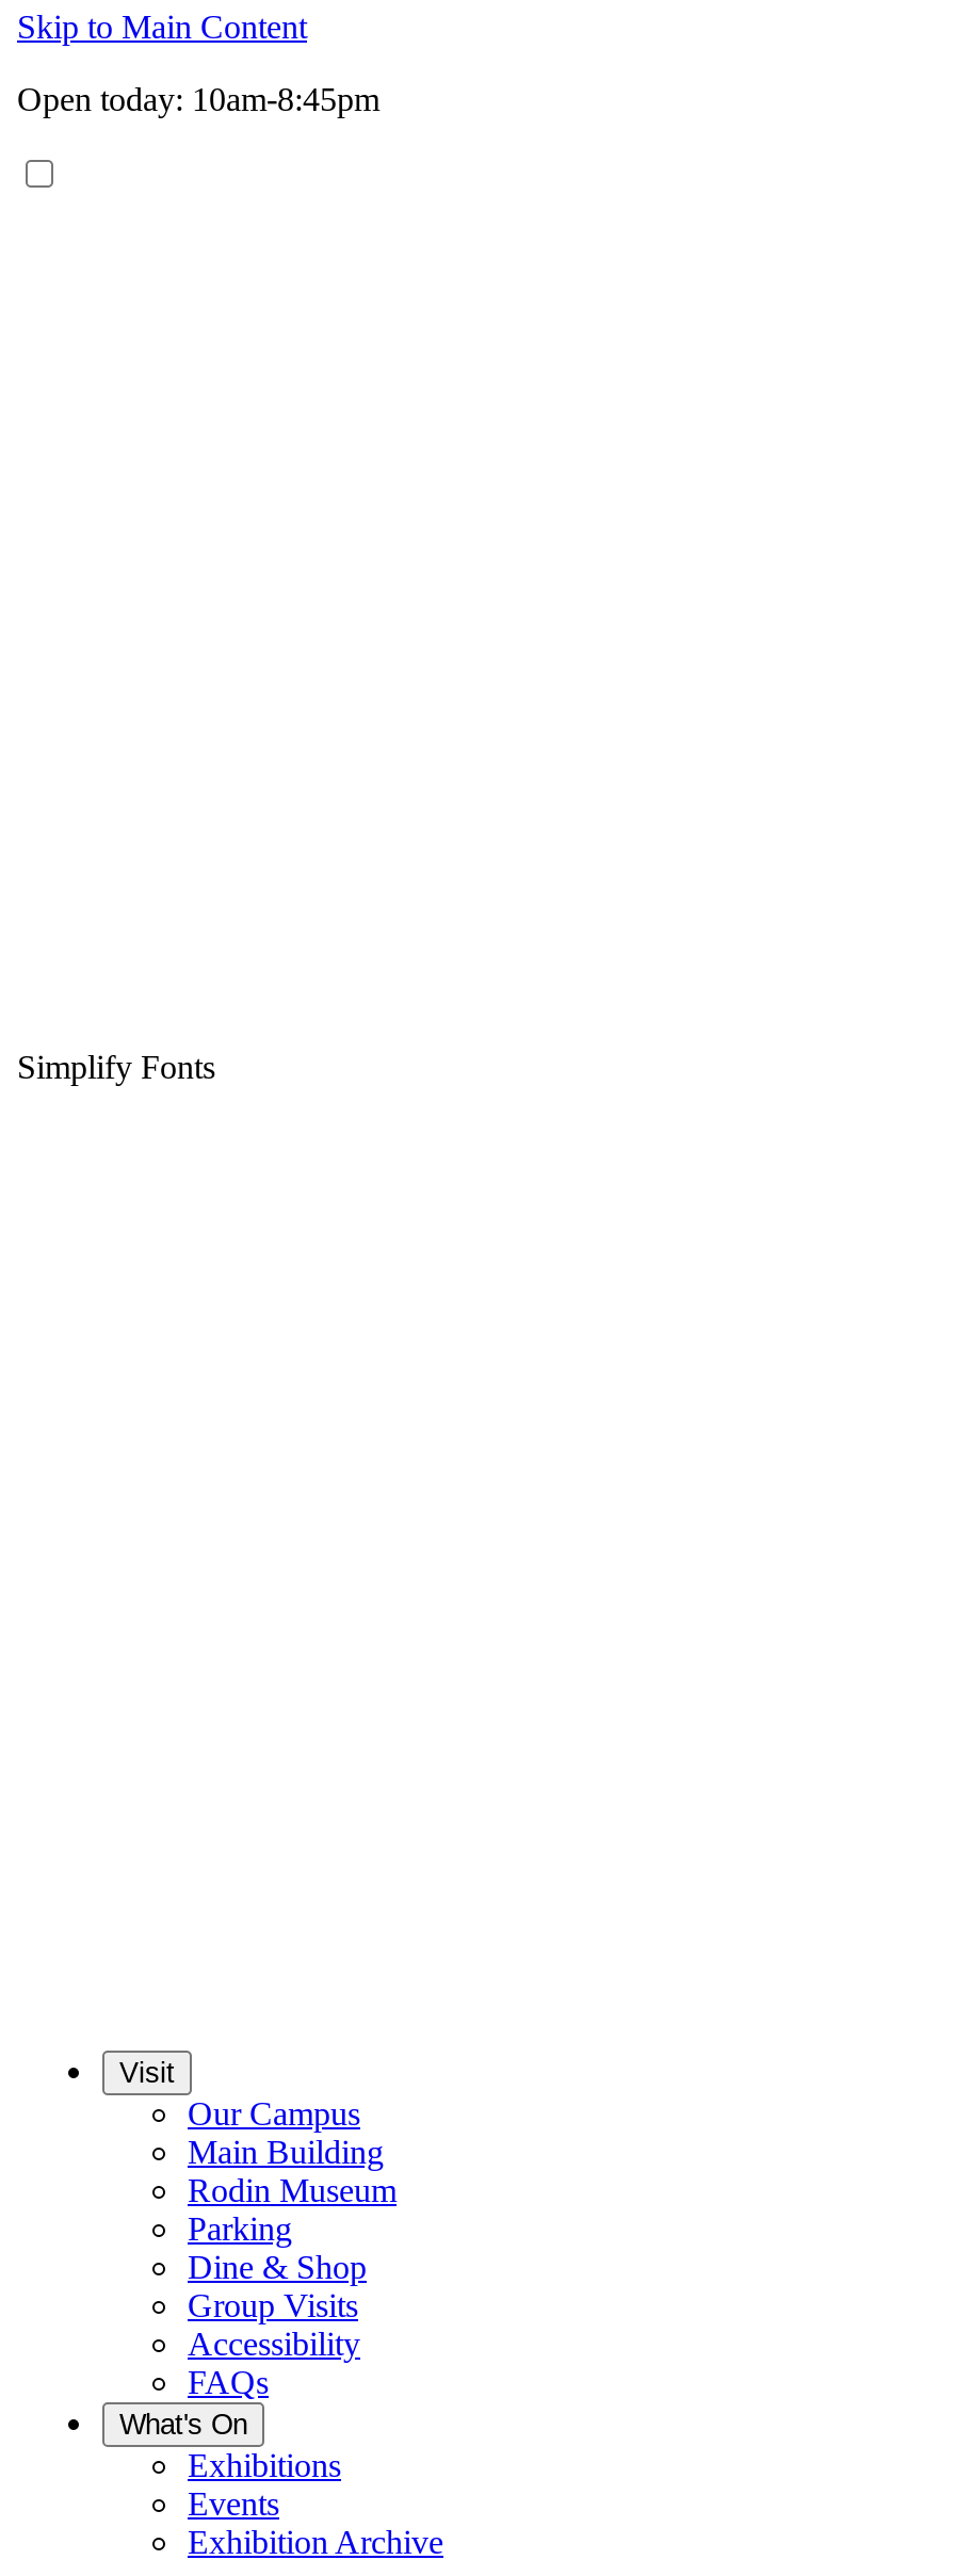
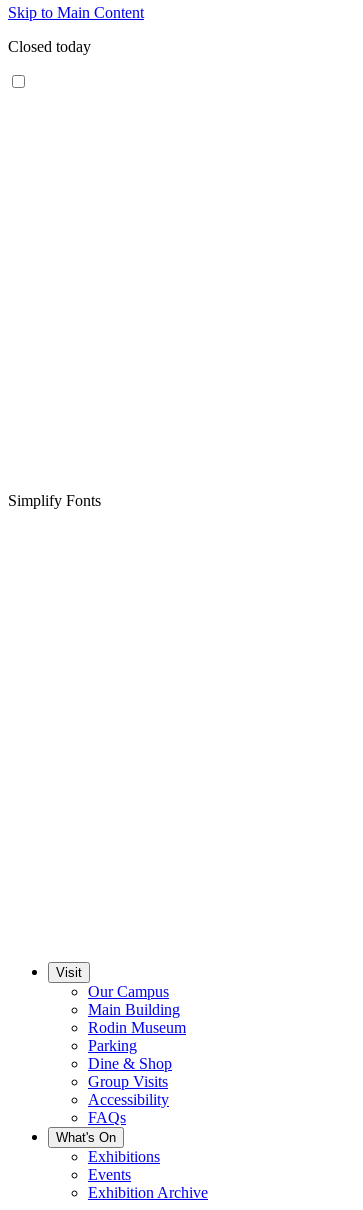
[17,81,379,117] Open today: 10am-8:45pm -> [8,38,91,55] Closed today

